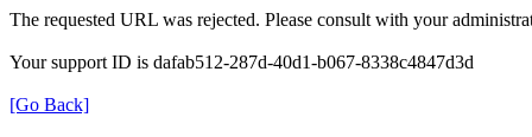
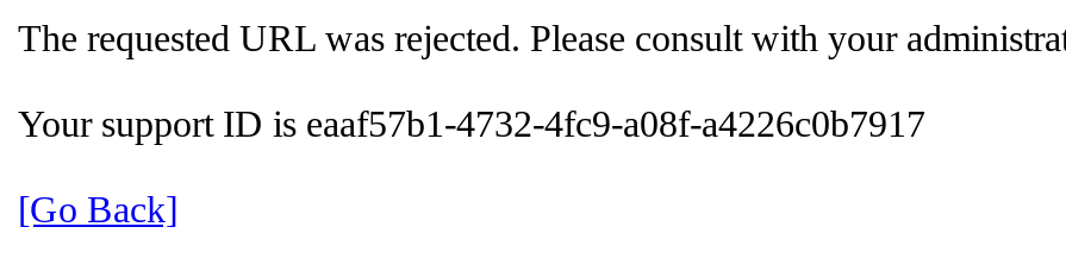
[9,52,474,72] Your support ID is dafab512-287d-40d1-b067-8338c4847d3d -> [18,103,925,144] Your support ID is eaaf57b1-4732-4fc9-a08f-a4226c0b7917

